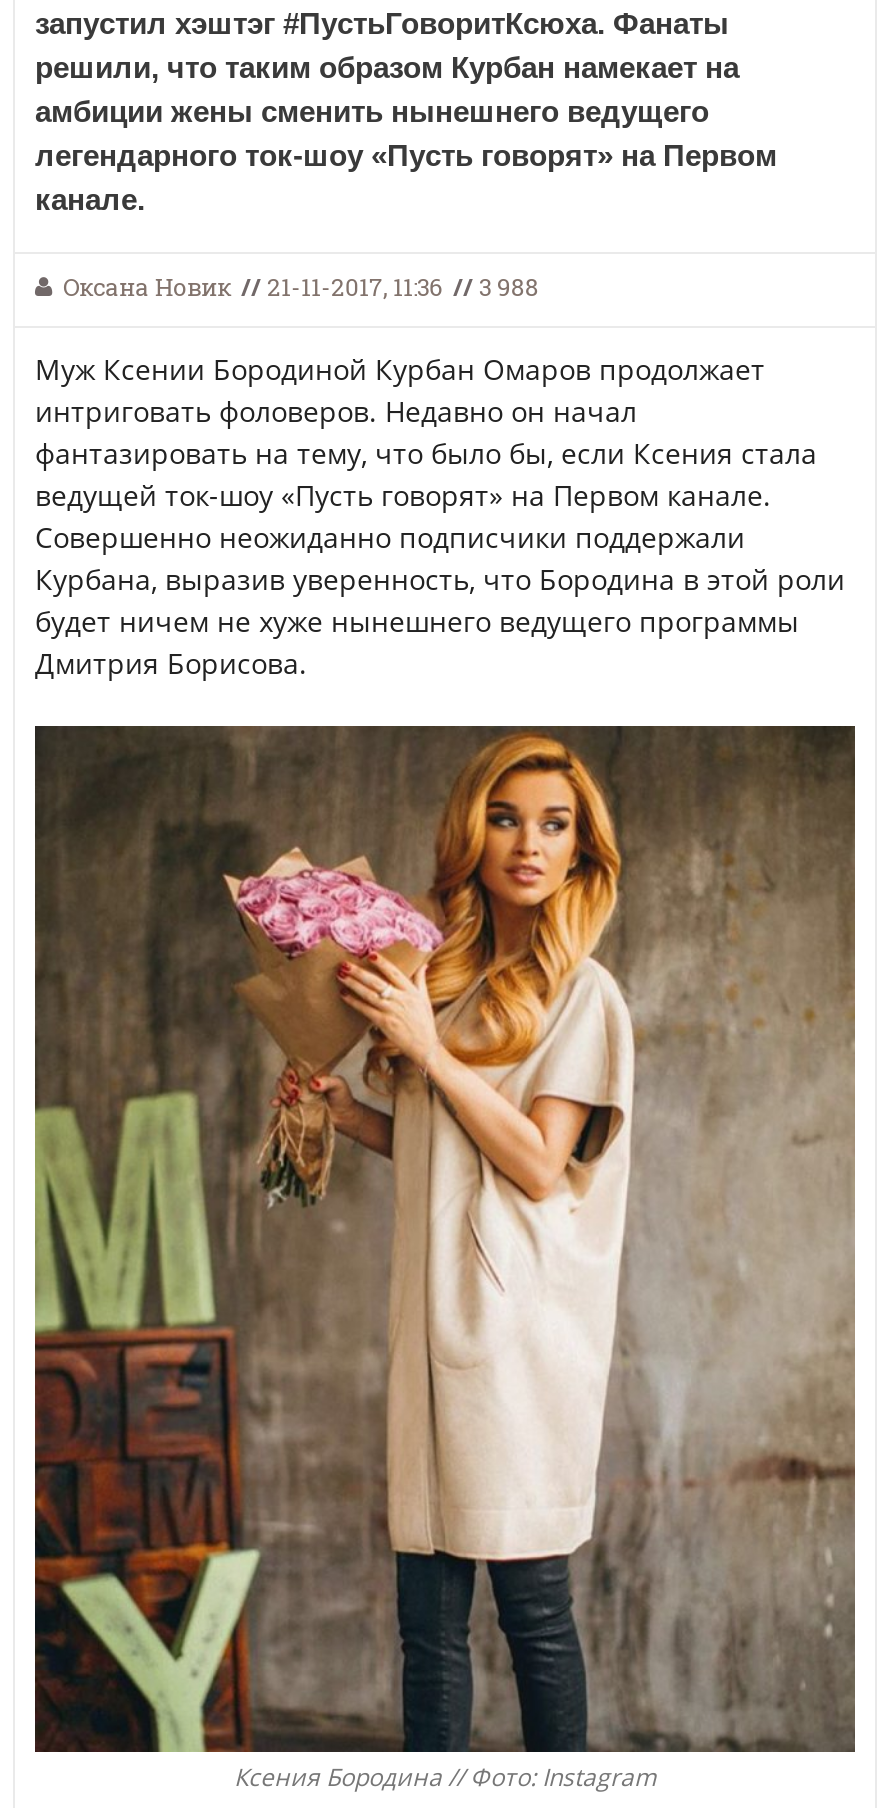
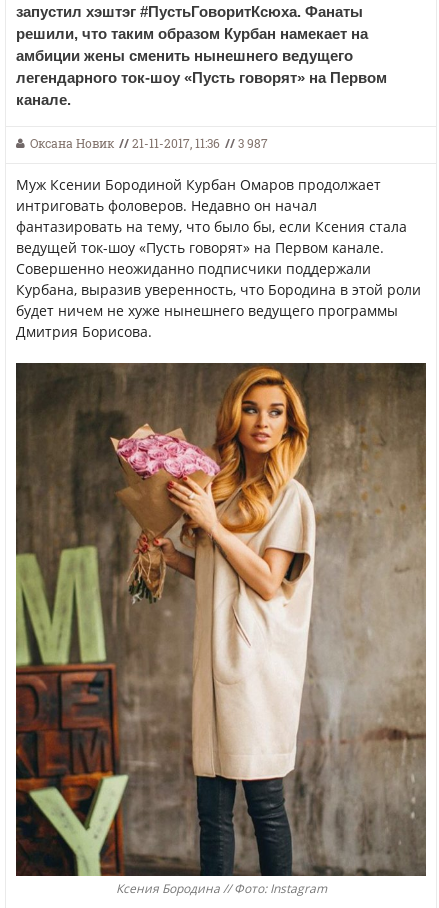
[63,270,539,304] Оксана Новик // 21-11-2017, 11:36 // 3 988 -> [30,135,268,152] Оксана Новик // 21-11-2017, 11:36 // 3 987

